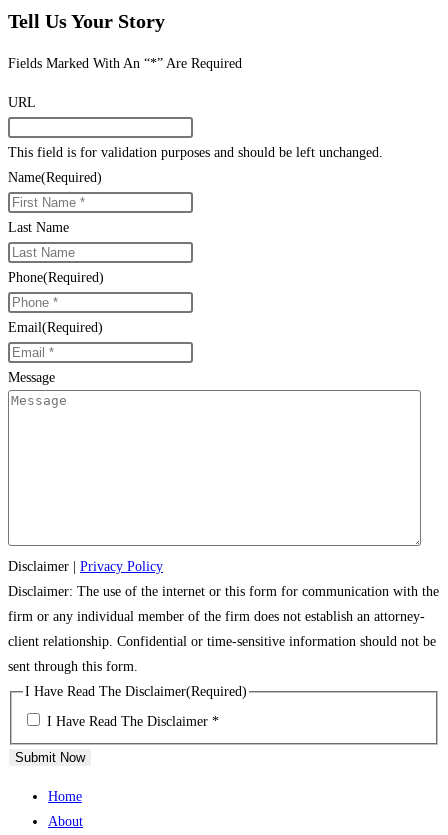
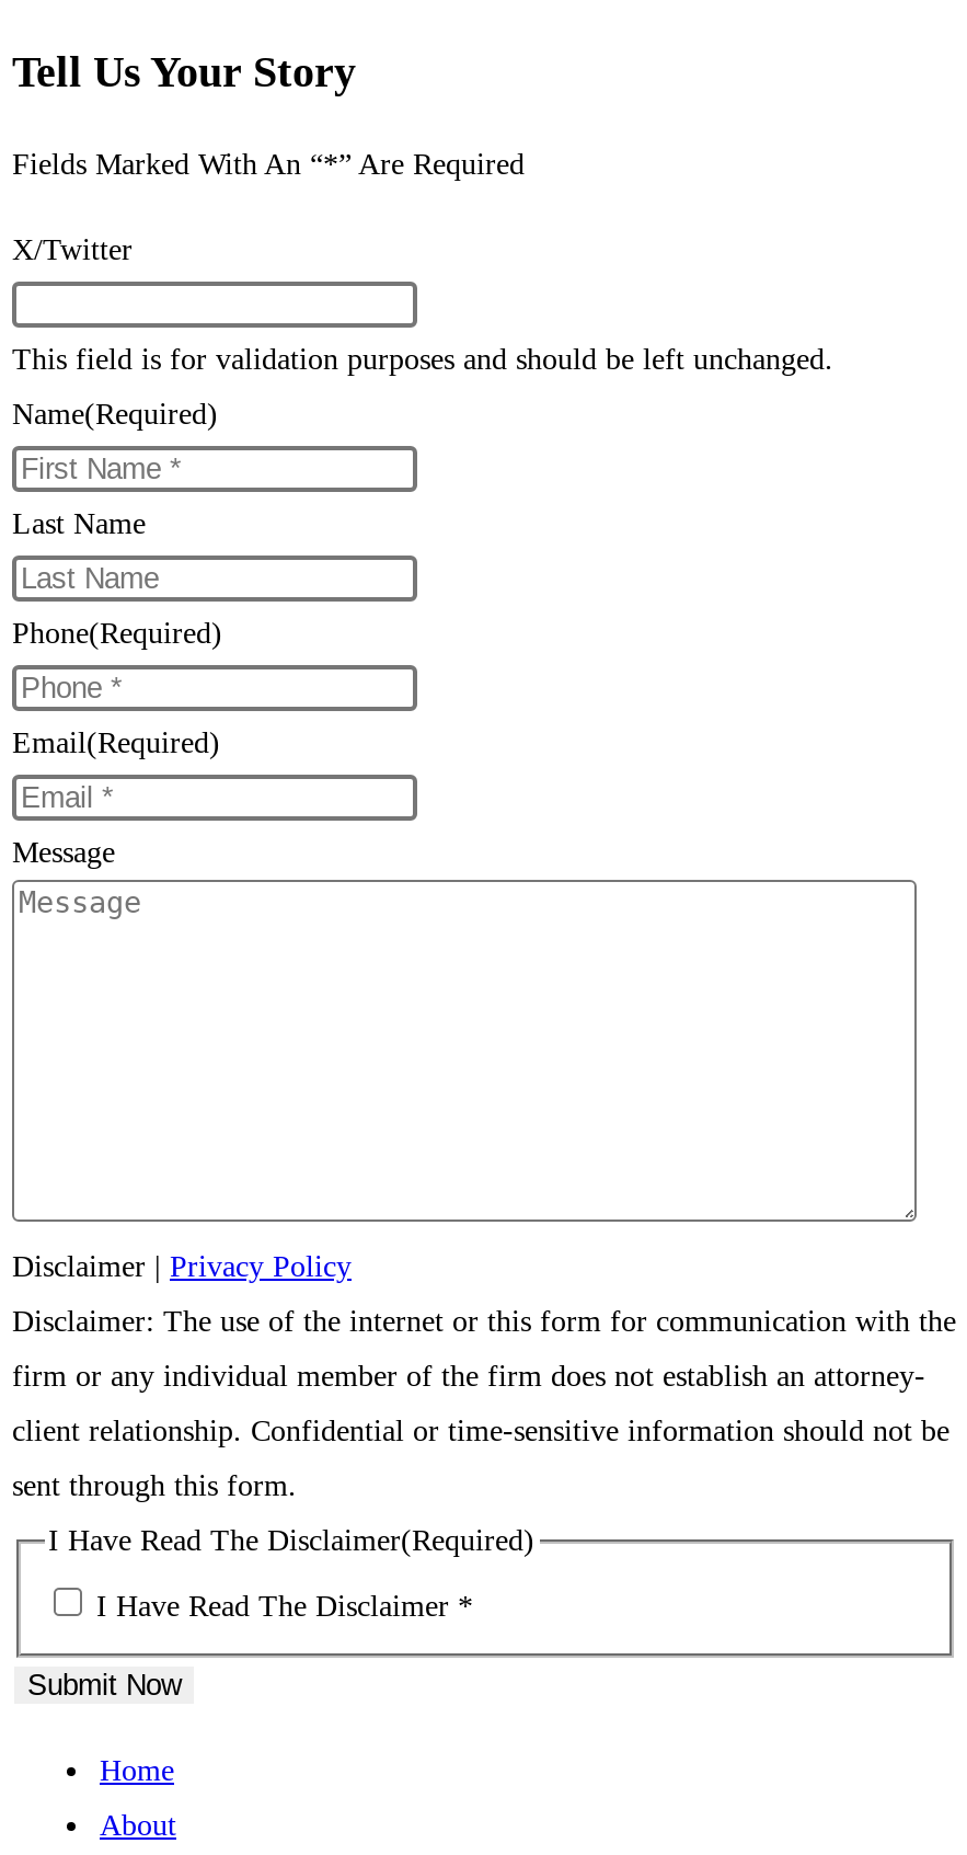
[8,95,36,110] URL -> [12,234,133,267] X/Twitter

